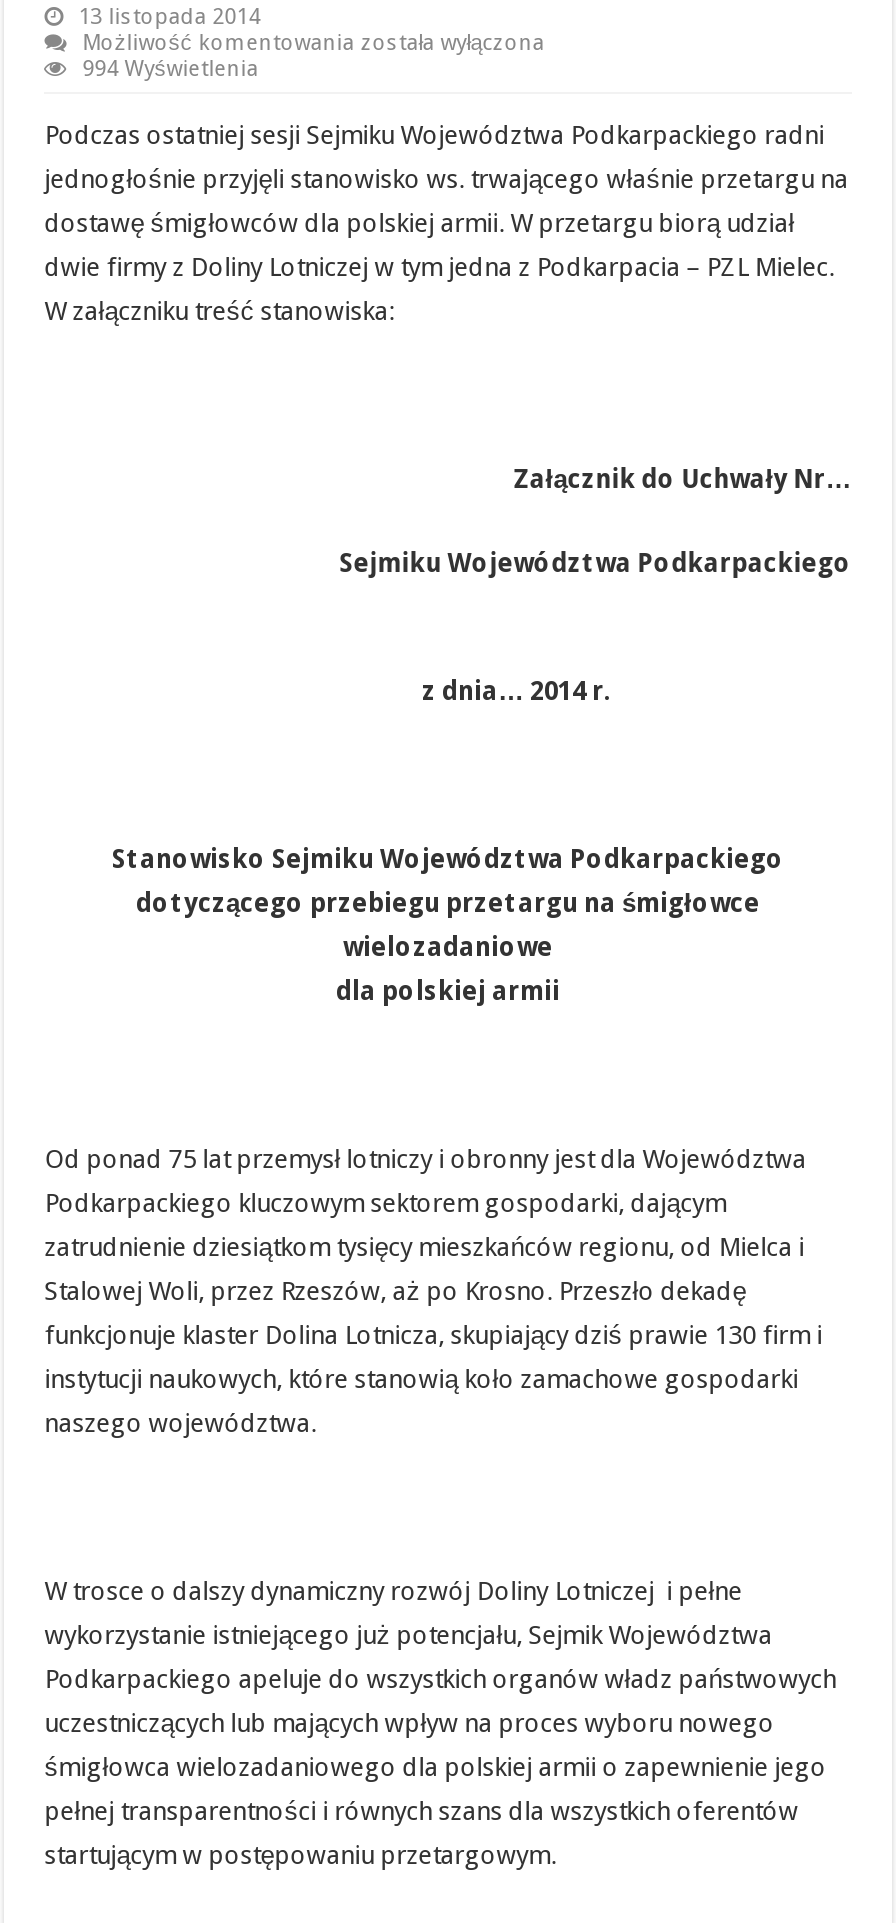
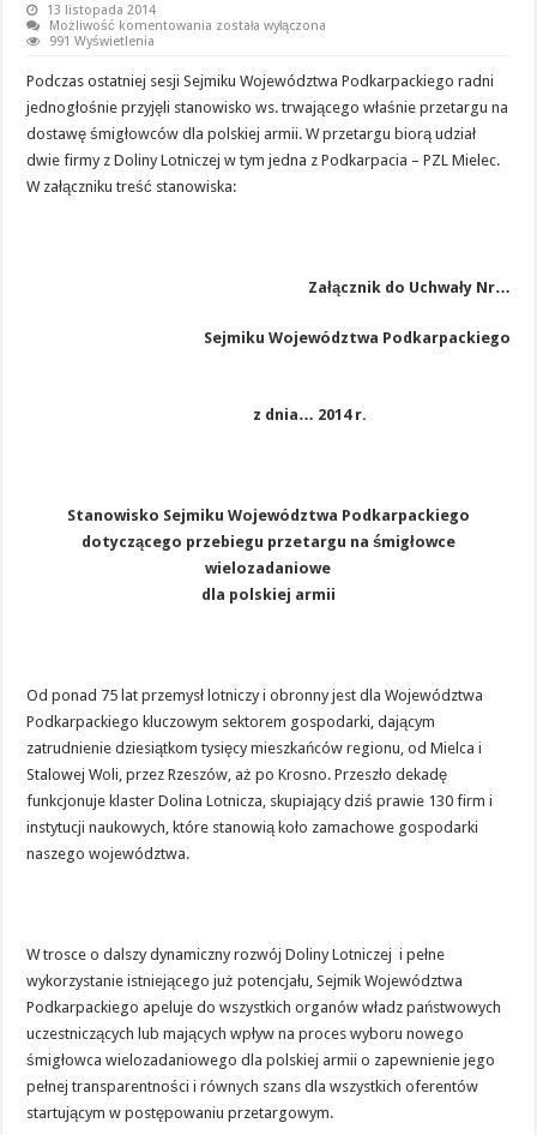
[82,56,258,82] 994 Wyświetlenia -> [49,33,155,49] 991 Wyświetlenia

